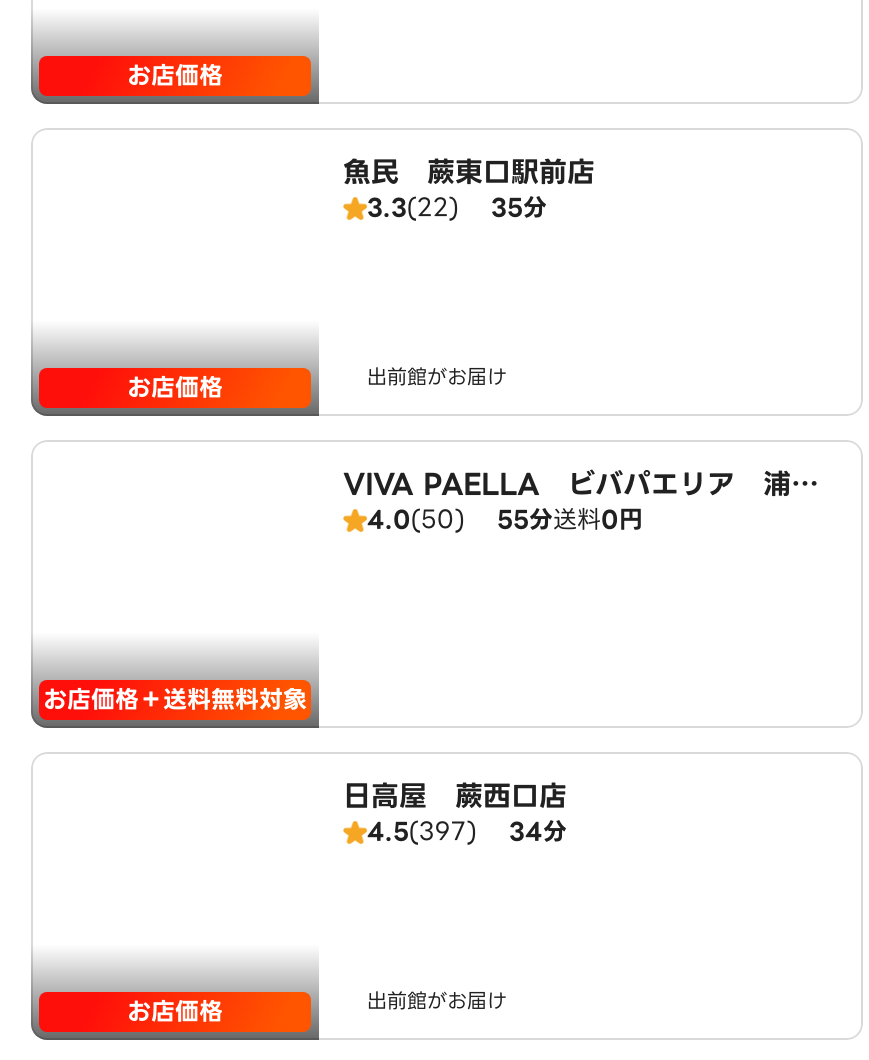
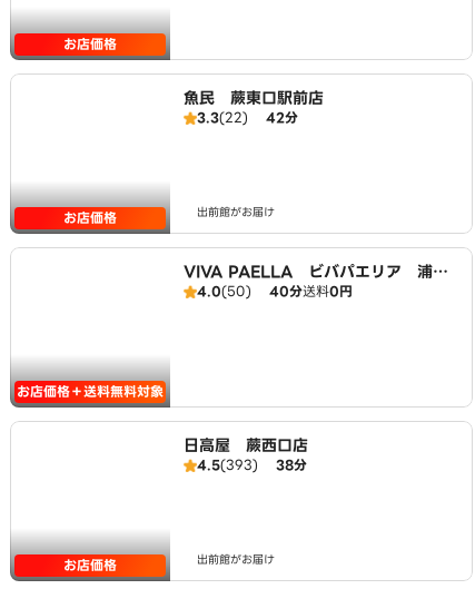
[367,188,547,226] 3.3(22) 35分 -> [197,107,298,128] 3.3(22) 42分
[343,500,643,546] 店4.0(50) 55分送料0円 -> [184,281,353,306] 店4.0(50) 40分送料0円
[367,812,477,850] 4.5(397) -> [197,454,258,475] 4.5(393)
[509,812,567,850] 34分 -> [276,454,307,475] 38分

